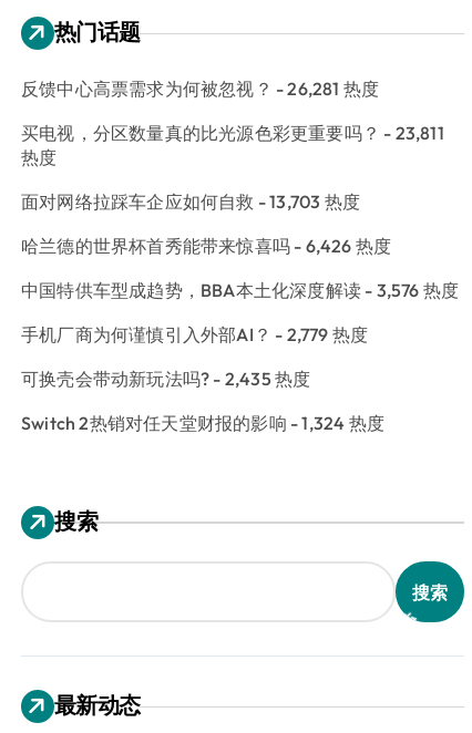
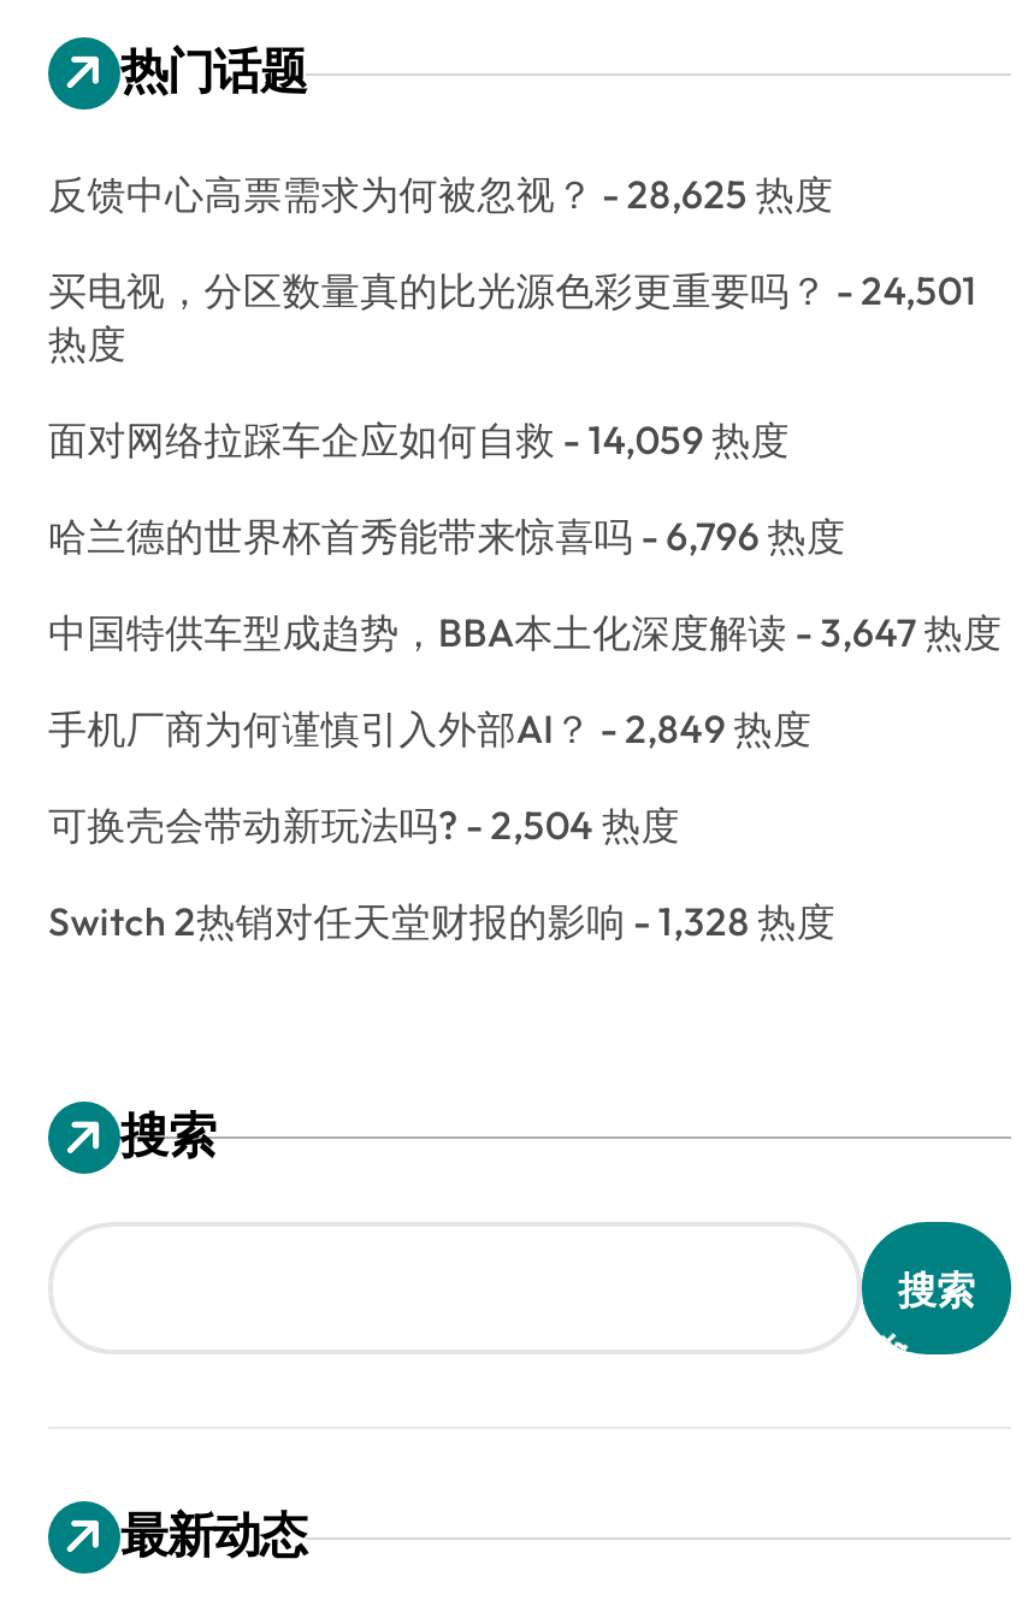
[21,78,379,100] 反馈中心高票需求为何被忽视？- 26,281 热度 -> [48,170,833,219] 反馈中心高票需求为何被忽视？- 28,625 热度
[21,122,444,144] 买电视，分区数量真的比光源色彩更重要吗？- 23,811 -> [48,267,977,315] 买电视，分区数量真的比光源色彩更重要吗？- 24,501
[21,191,360,213] 面对网络拉踩车企应如何自救- 13,703 热度 -> [48,416,790,464] 面对网络拉踩车企应如何自救- 14,059 热度
[21,235,391,257] 哈兰德的世界杯首秀能带来惊喜吗- 6,426 热度 -> [48,512,846,561] 哈兰德的世界杯首秀能带来惊喜吗- 6,796 热度
[21,279,459,302] 中国特供车型成趋势，BBA本土化深度解读- 3,576 热度 -> [48,609,1002,657] 中国特供车型成趋势，BBA本土化深度解读- 3,647 热度
[21,324,368,346] 手机厂商为何谨慎引入外部AI？- 2,779 热度 -> [48,705,812,753] 手机厂商为何谨慎引入外部AI？- 2,849 热度
[21,368,311,390] 可换壳会带动新玩法吗? - 2,435 热度 -> [48,801,680,849] 可换壳会带动新玩法吗? - 2,504 热度
[21,412,384,434] Switch 2热销对任天堂财报的影响- 1,324 热度 -> [48,898,835,946] Switch 2热销对任天堂财报的影响- 1,328 热度

